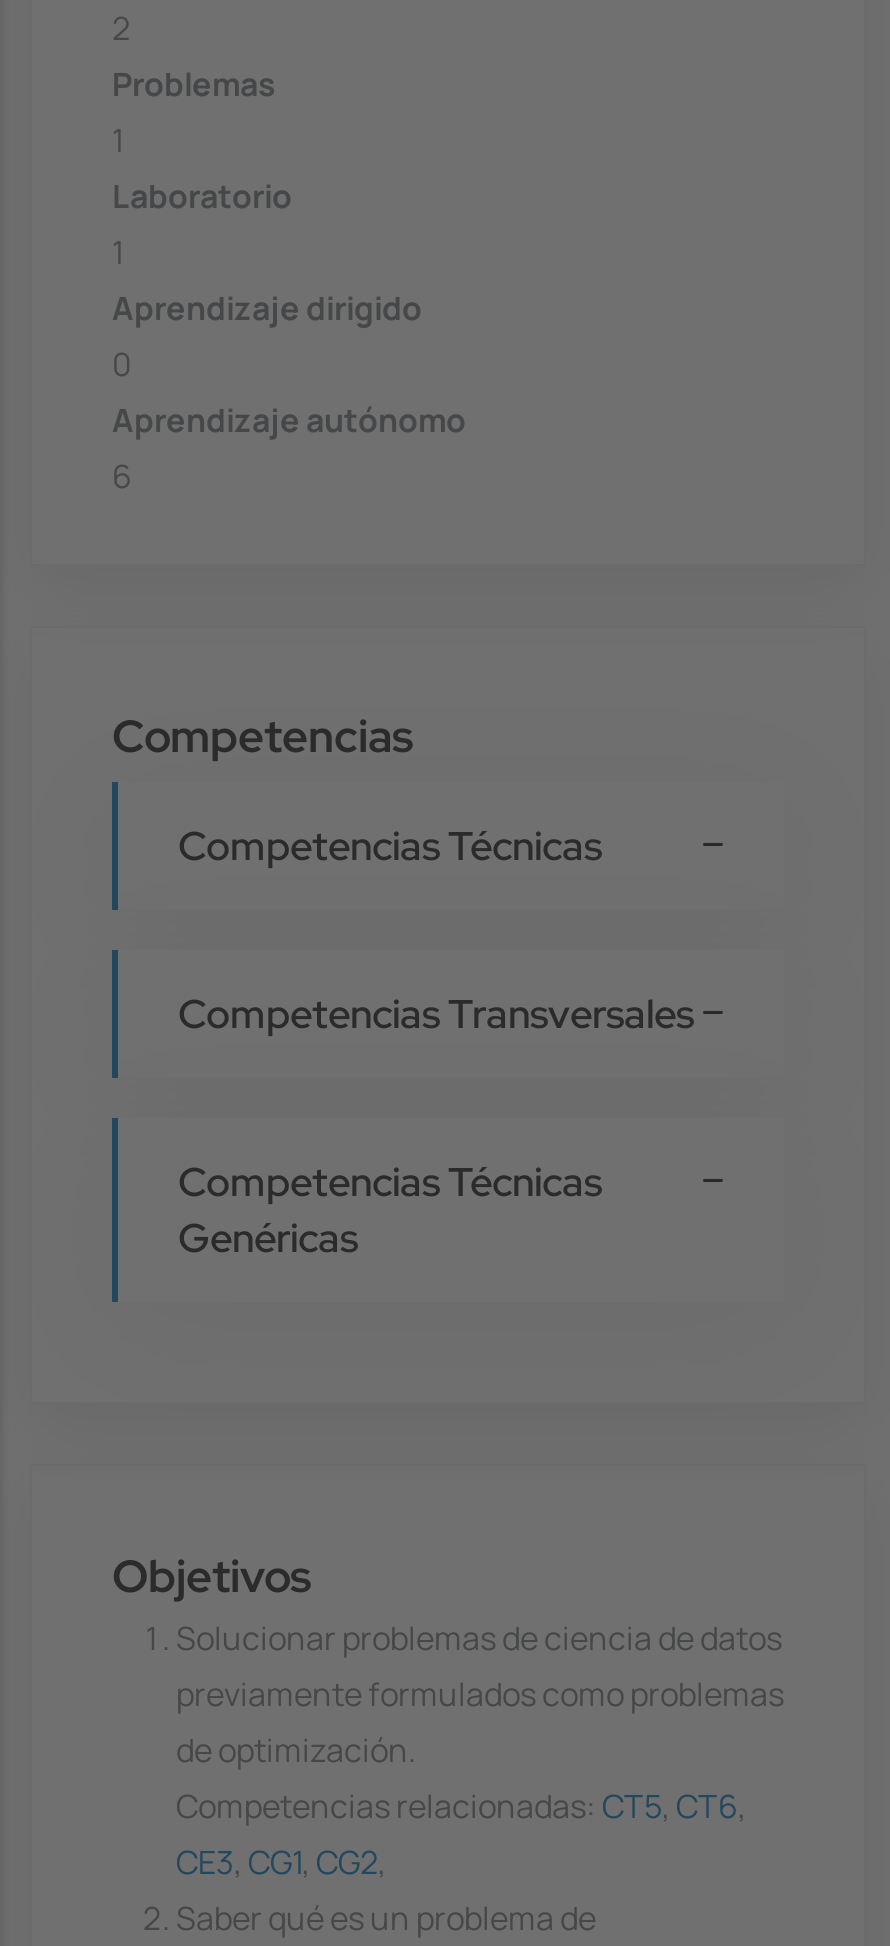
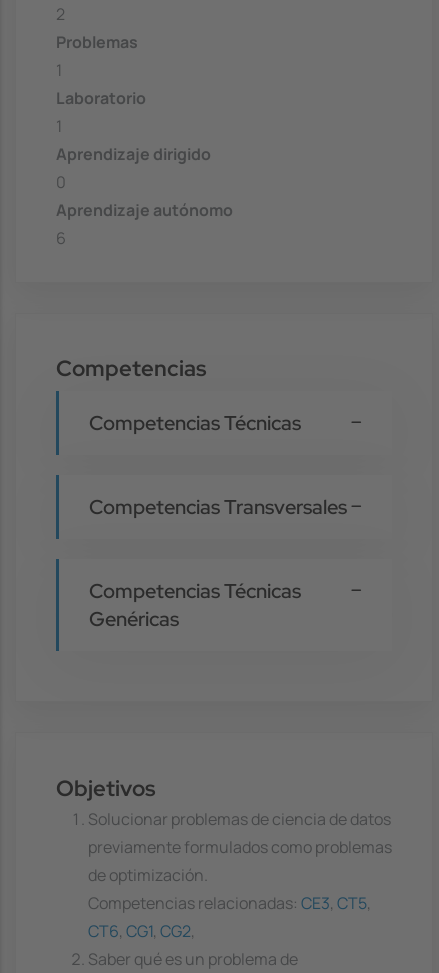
[176,1784,746,1828] Competencias relacionadas: CT5, CT6, -> [88,892,371,914] Competencias relacionadas: CE3, CT5,
[176,1840,386,1884] CE3, CG1, CG2, -> [88,920,195,942] CT6, CG1, CG2,

